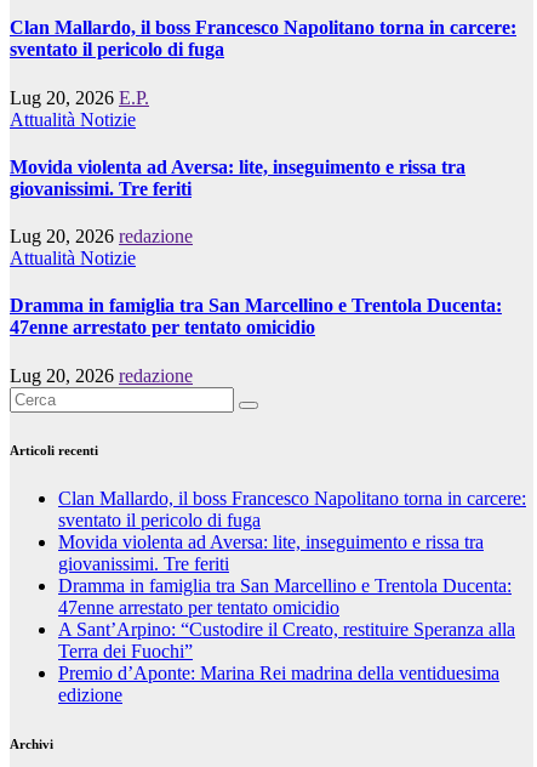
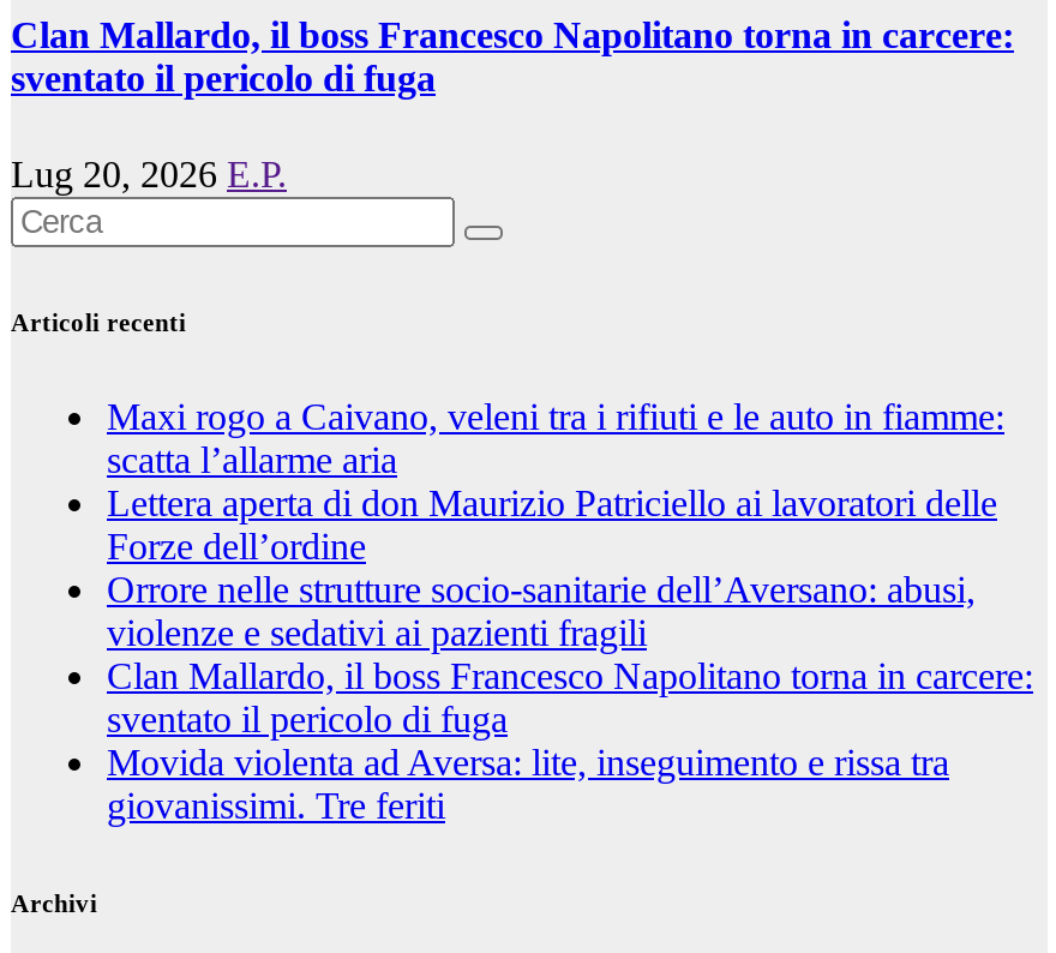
[10,109,502,385] Attualità Notizie | Movida violenta ad Aversa: lite, inseguimento e rissa tra | giovanissimi. Tre feriti | Lug 20, 2026 redazione | Attualità Notizie | Dramma in famiglia tra San Marcellino e Trentola Ducenta: | 47enne arrestato per tentato omicidio | Lug 20, 2026 redazione -> none
none -> [107,395,1004,652] Maxi rogo a Caivano, veleni tra i rifiuti e le auto in fiamme: | scatta l’allarme aria | Lettera aperta di don Maurizio Patriciello ai lavoratori delle | Forze dell’ordine | Orrore nelle strutture socio-sanitarie dell’Aversano: abusi, | violenze e sedativi ai pazienti fragili
[58,575,515,704] Dramma in famiglia tra San Marcellino e Trentola Ducenta: | 47enne arrestato per tentato omicidio | A Sant’Arpino: “Custodire il Creato, restituire Speranza alla | Terra dei Fuochi” | Premio d’Aponte: Marina Rei madrina della ventiduesima | edizione -> none

